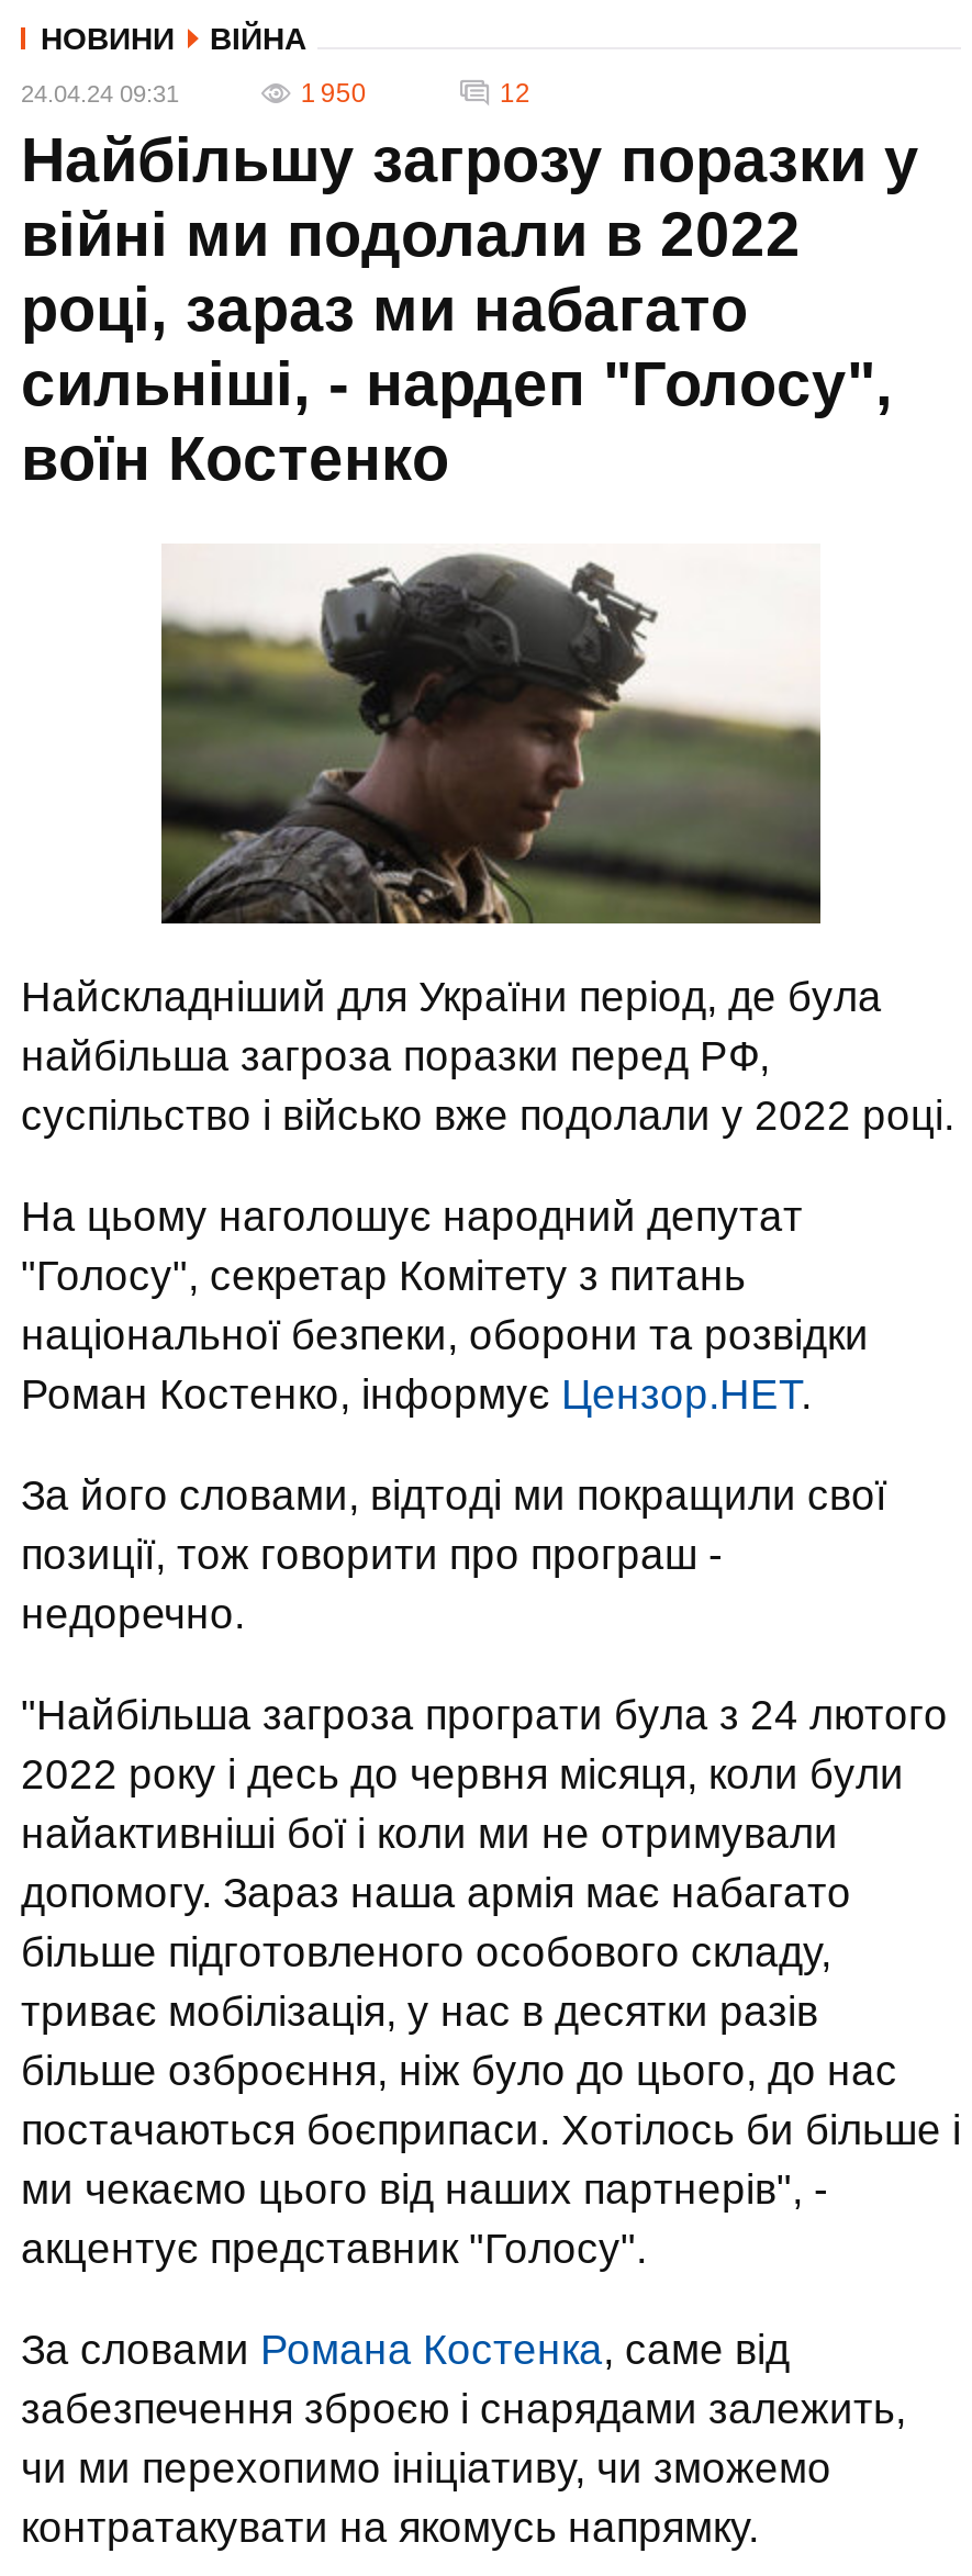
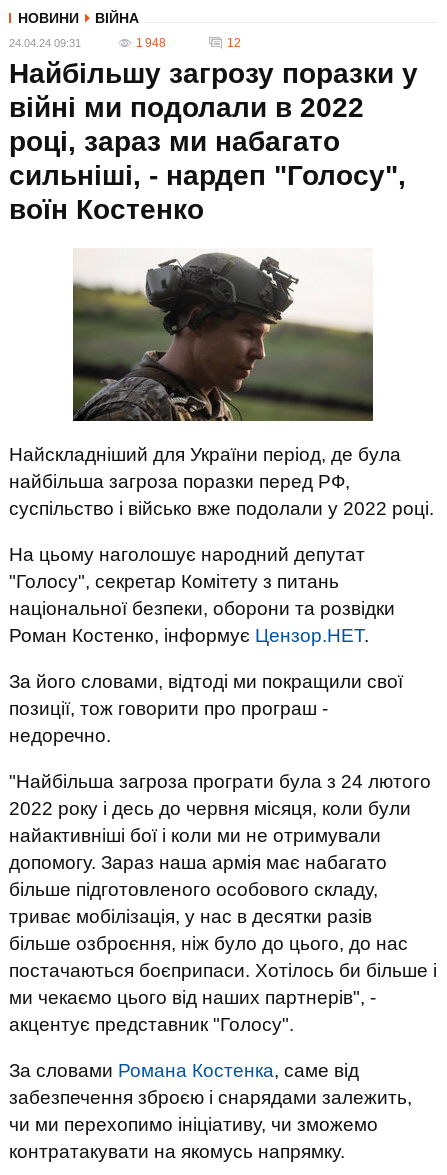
[301,78,367,108] 1 950 -> [136,36,166,50] 1 948

